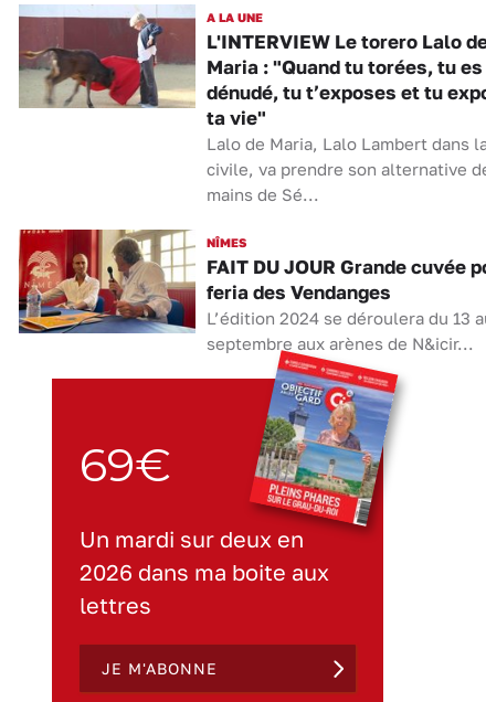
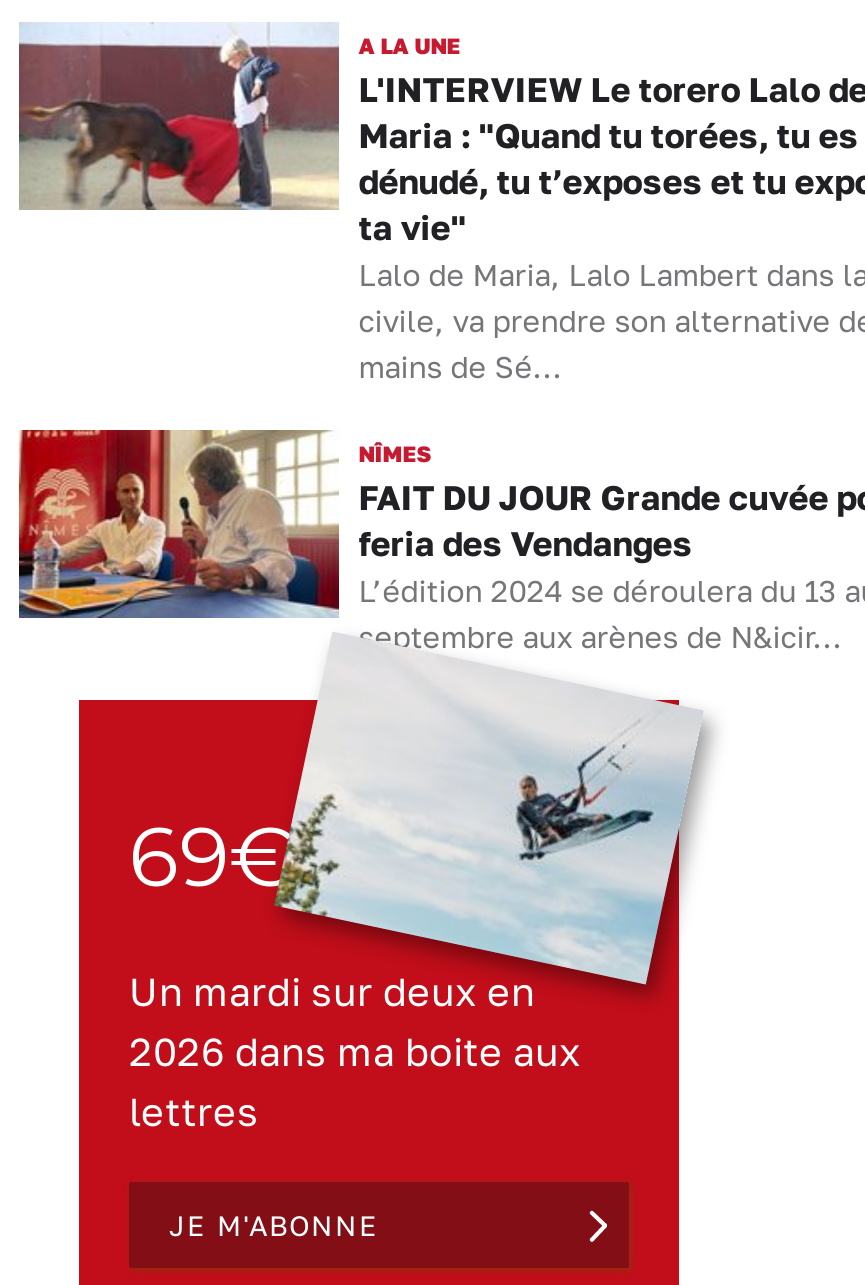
[167,344,401,540] [image] -> [285,634,709,994] [image]

